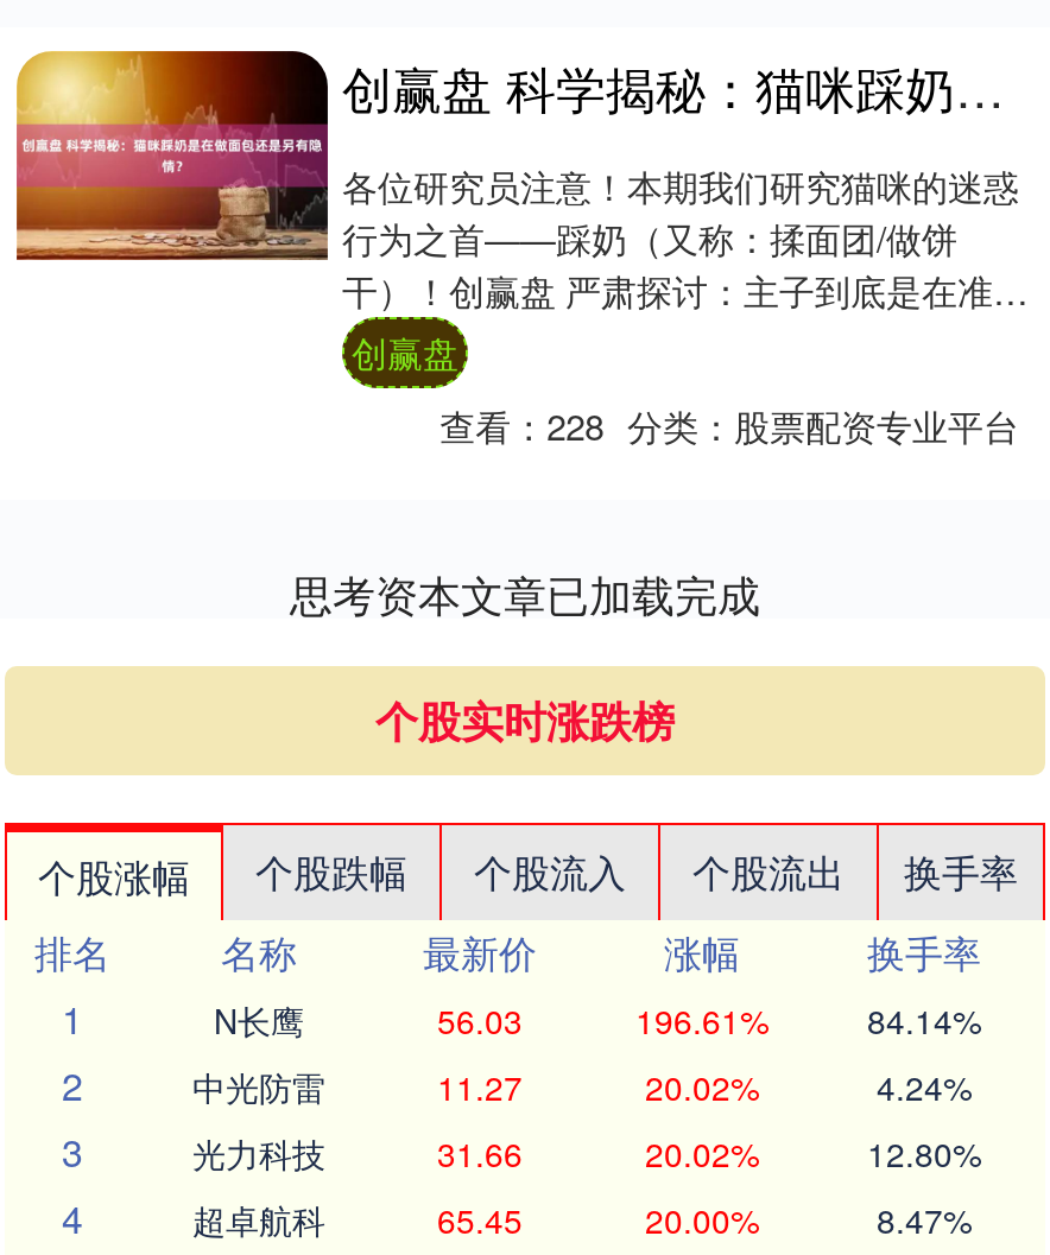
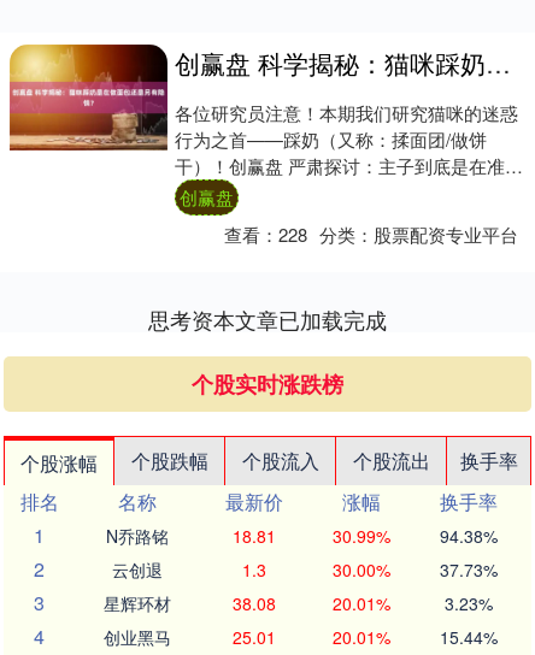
[214,996,981,1044] N长鹰 | 56.03 | 196.61% | 84.14% -> [106,524,497,548] N乔路铭 | 18.81 | 30.99% | 94.38%
[192,1063,972,1110] 中光防雷 | 11.27 | 20.02% | 4.24% -> [112,557,497,582] 云创退 | 1.3 | 30.00% | 37.73%
[192,1129,981,1177] 光力科技 | 31.66 | 20.02% | 12.80% -> [104,591,492,615] 星辉环材 | 38.08 | 20.01% | 3.23%
[192,1196,972,1243] 超卓航科 | 65.45 | 20.00% | 8.47% -> [104,625,497,649] 创业黑马 | 25.01 | 20.01% | 15.44%

